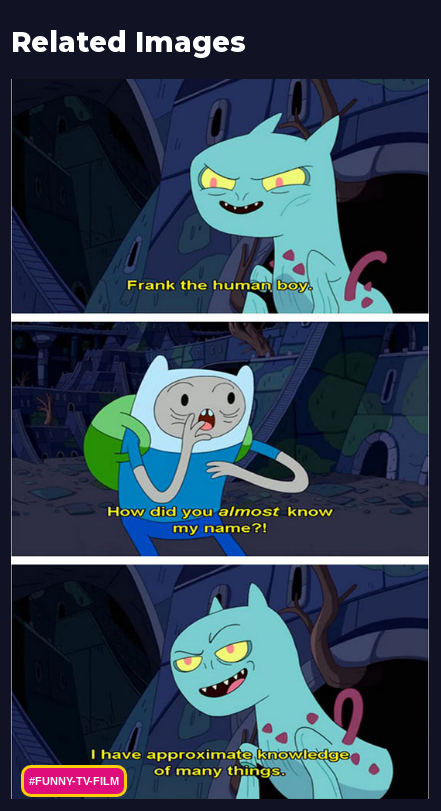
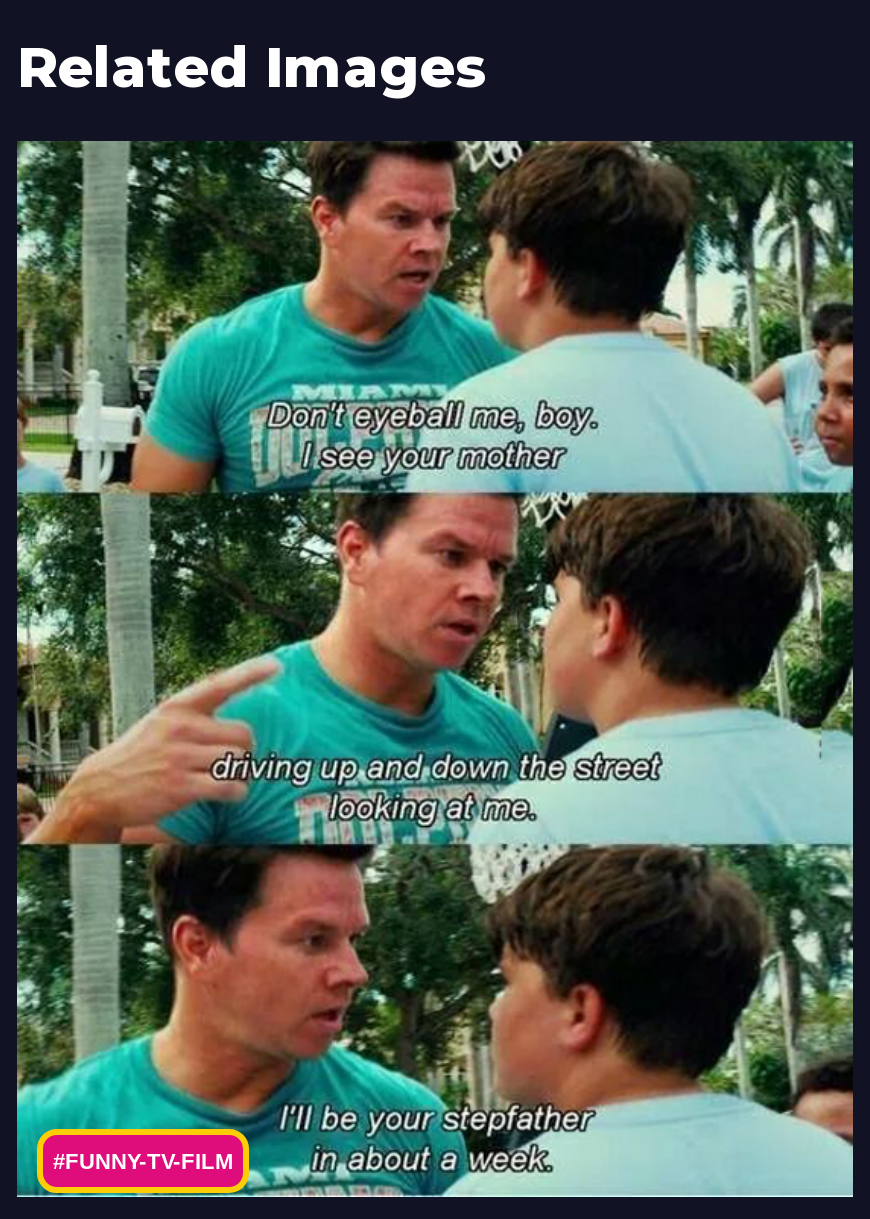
[10,79,430,800] [image] -> [15,139,853,1201] [image]

